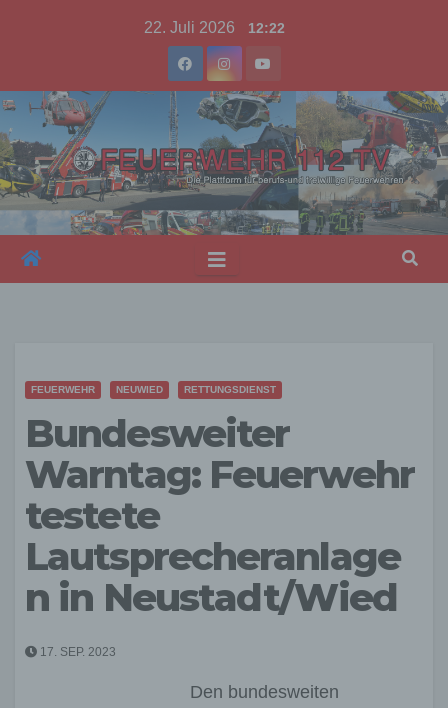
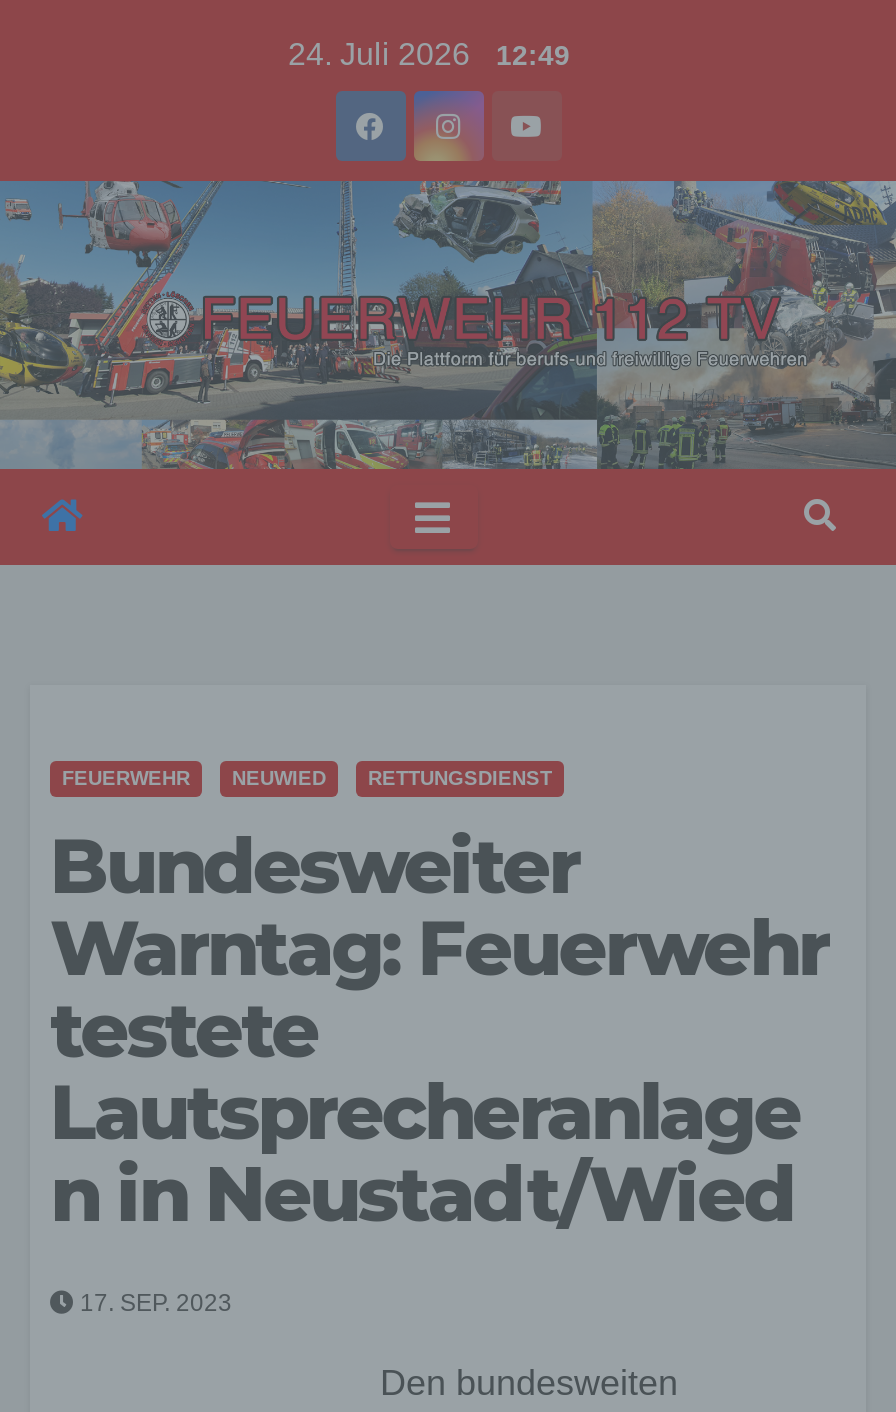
[144,19,285,36] 22. Juli 2026 12:22 -> [288,37,570,71] 24. Juli 2026 12:49

